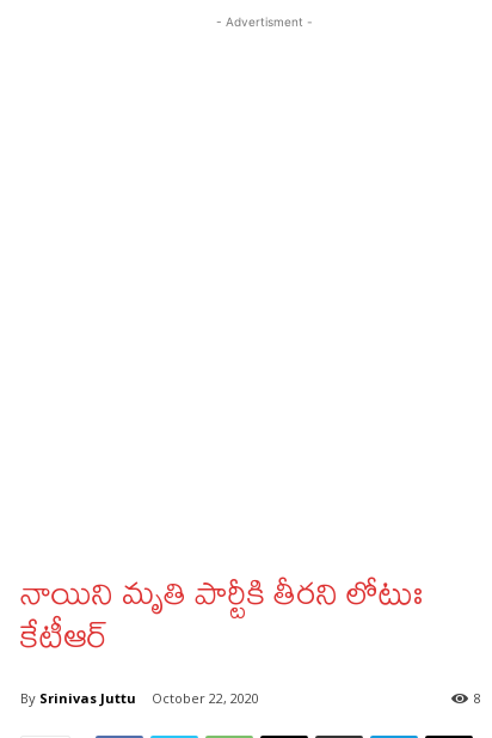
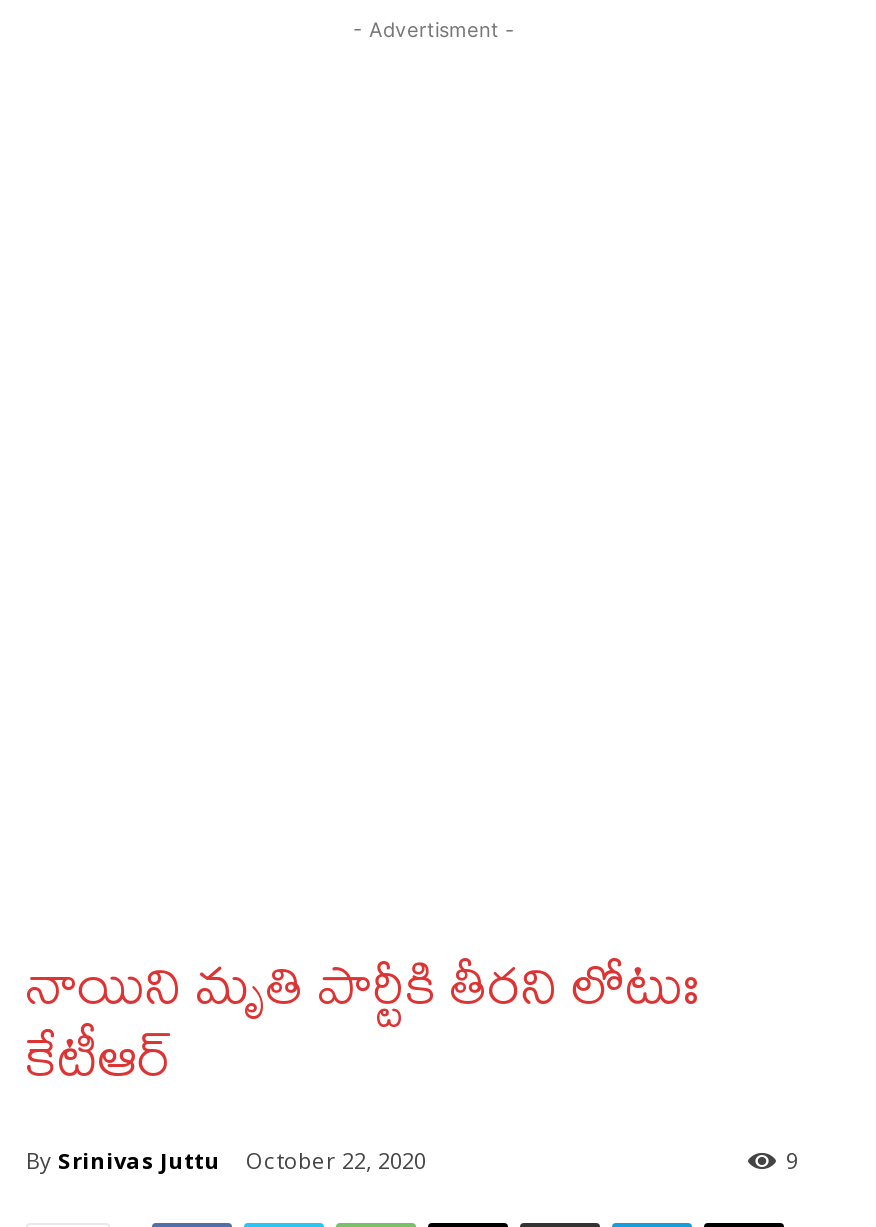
[474,689,481,707] 8 -> [786,1145,798,1175] 9

